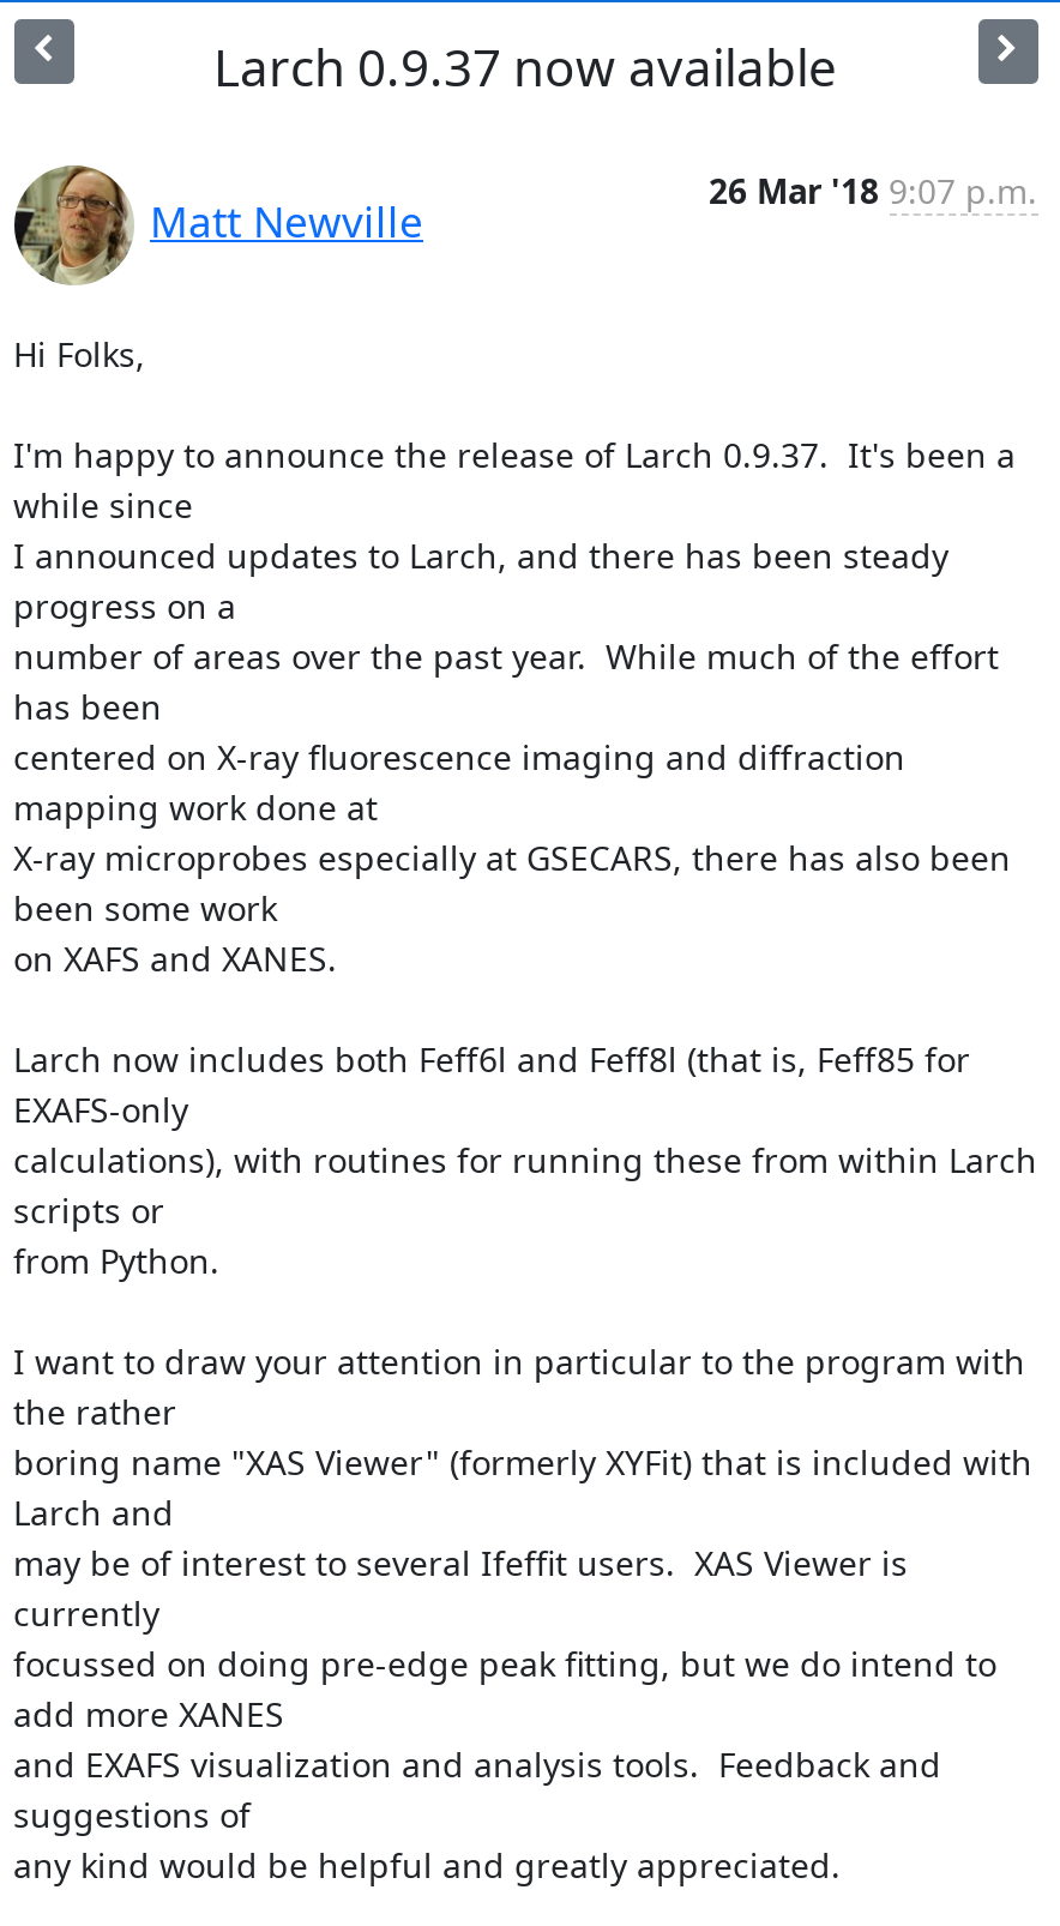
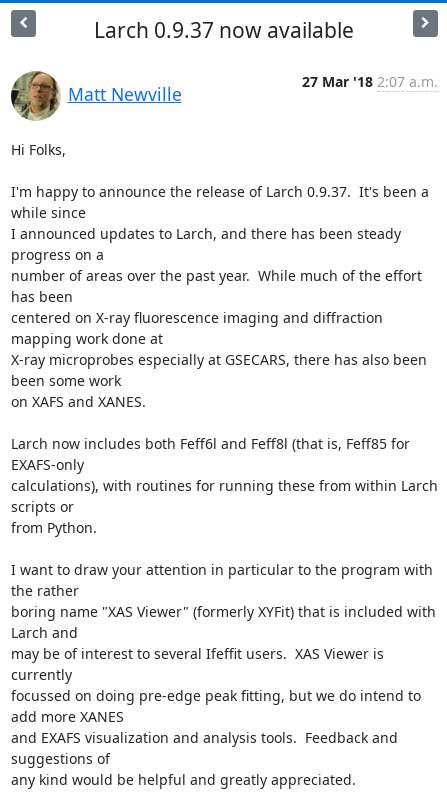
[709,167,1037,212] 26 Mar '18 9:07 p.m. -> [301,71,437,90] 27 Mar '18 2:07 a.m.

